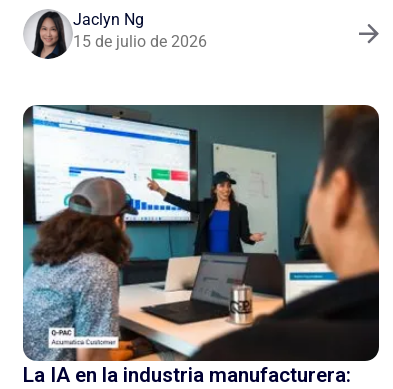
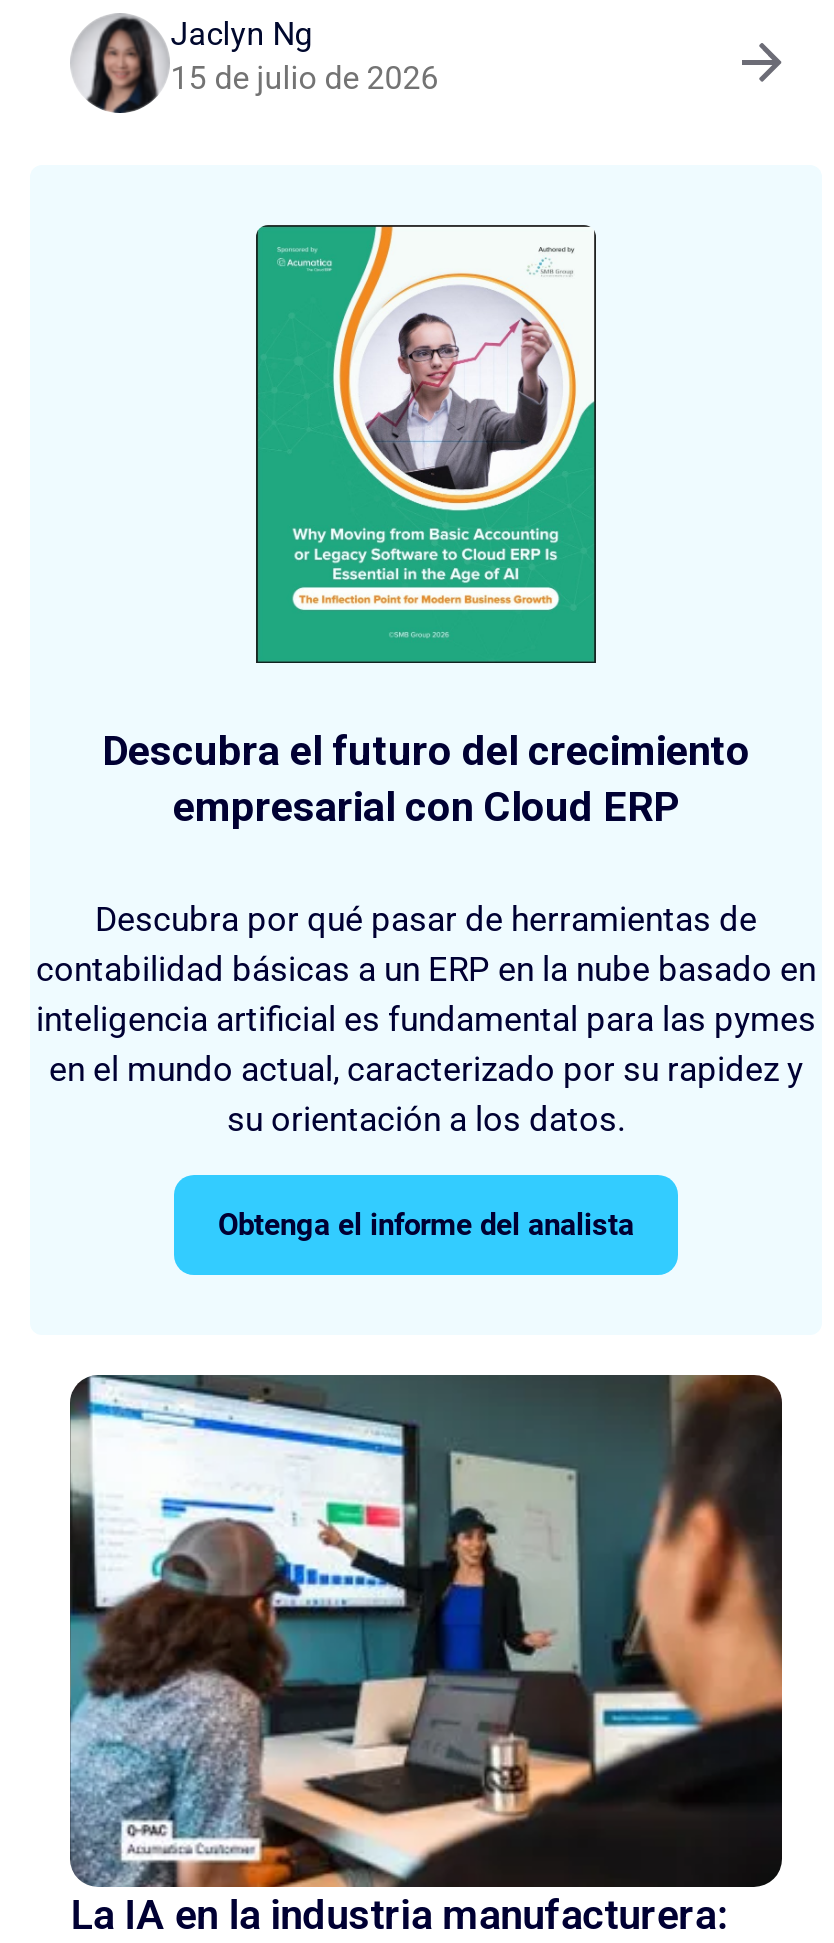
none -> [36,223,816,1243] [image] | Descubra el futuro del crecimiento | empresarial con Cloud ERP | Descubra por qué pasar de herramientas de | contabilidad básicas a un ERP en la nube basado en | inteligencia artificial es fundamental para las pymes | en el mundo actual, caracterizado por su rapidez y | su orientación a los datos. | Obtenga el informe del analista

